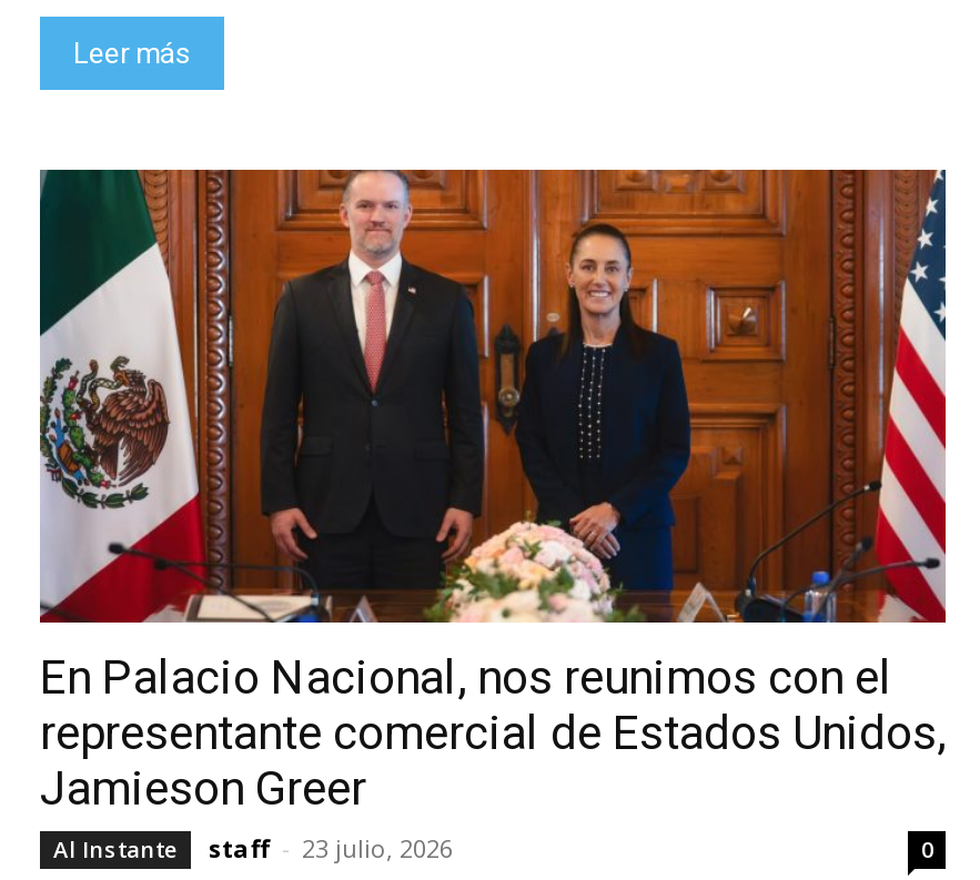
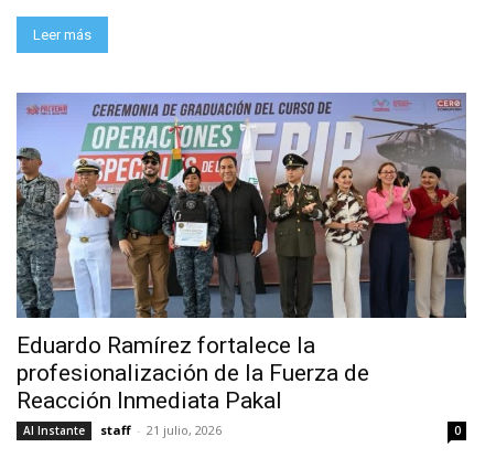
[38,168,948,815] [image] | En Palacio Nacional, nos reunimos con el | representante comercial de Estados Unidos, | Jamieson Greer -> [17,92,467,414] [image] | Eduardo Ramírez fortalece la | profesionalización de la Fuerza de | Reacción Inmediata Pakal
[53,831,453,864] Al Instante staff - 23 julio, 2026 -> [23,421,222,438] Al Instante staff - 21 julio, 2026

